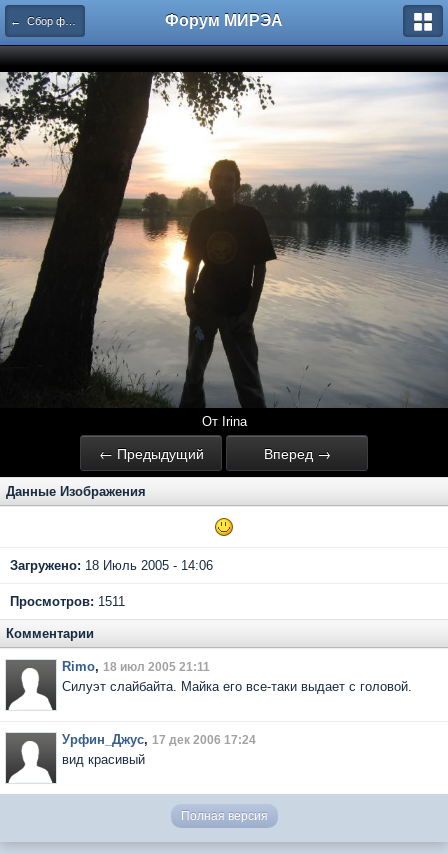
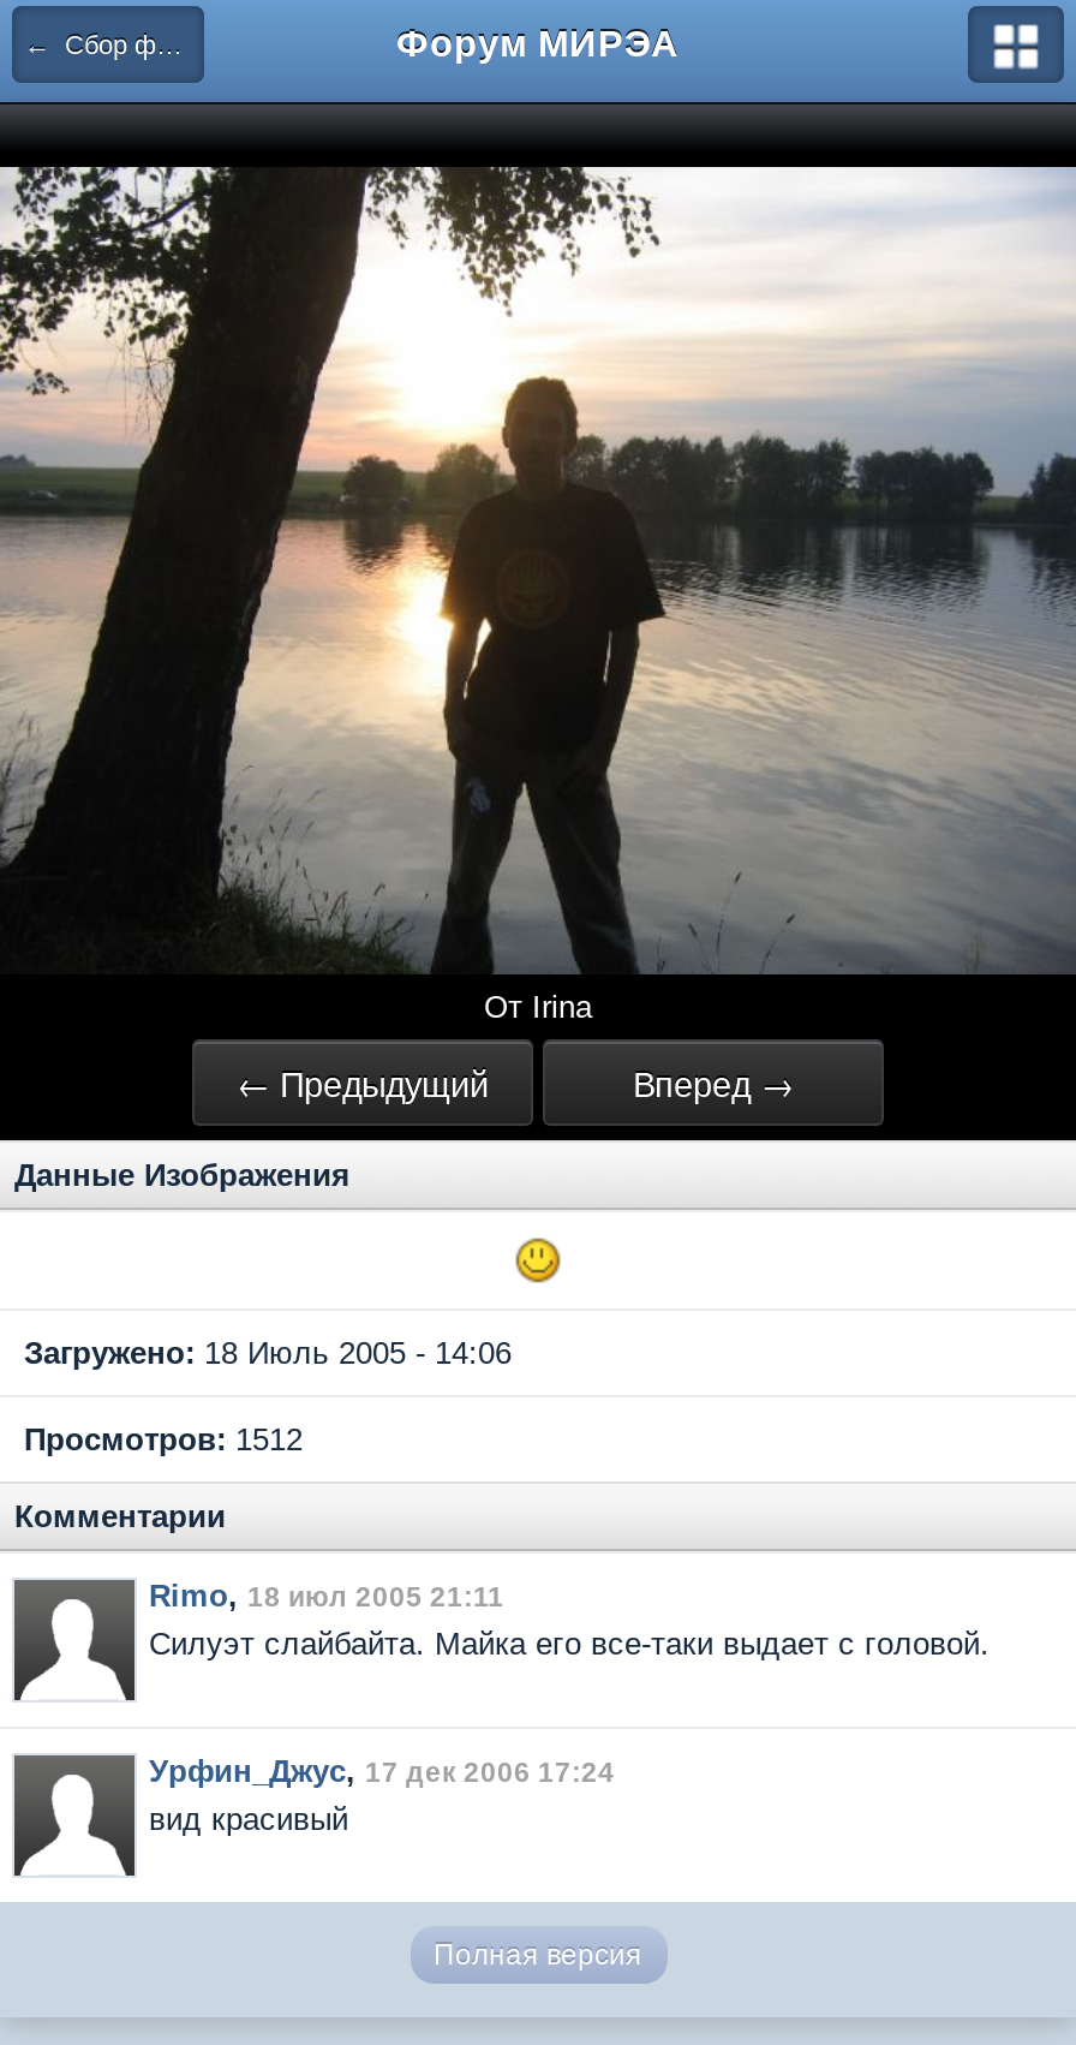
[10,594,125,609] Просмотров: 1511 -> [24,1421,303,1457] Просмотров: 1512

